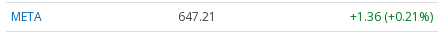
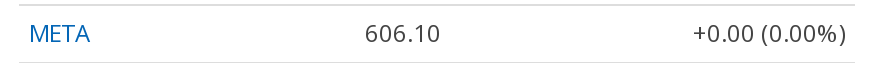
[178,8,216,25] 647.21 -> [365,15,441,49] 606.10
[350,8,433,25] +1.36 (+0.21%) -> [693,15,845,49] +0.00 (0.00%)

